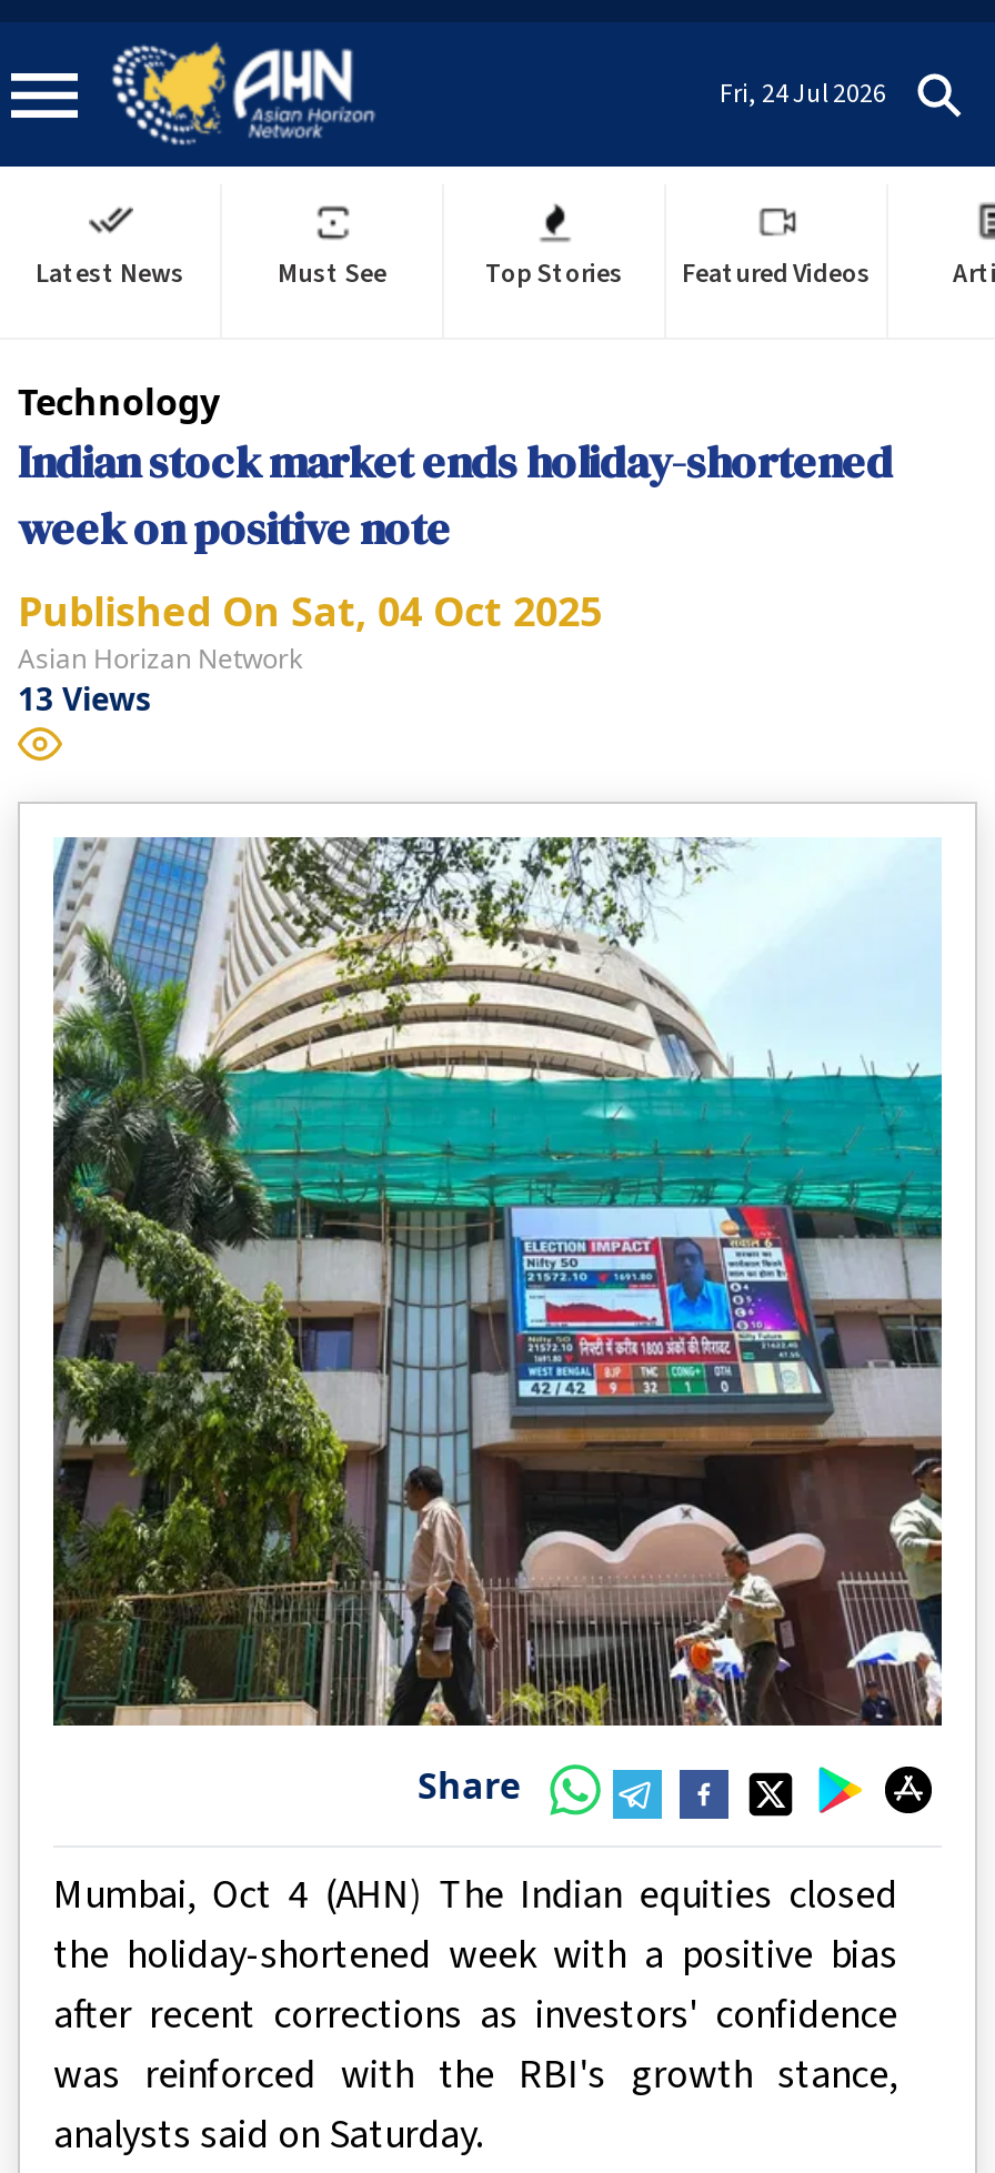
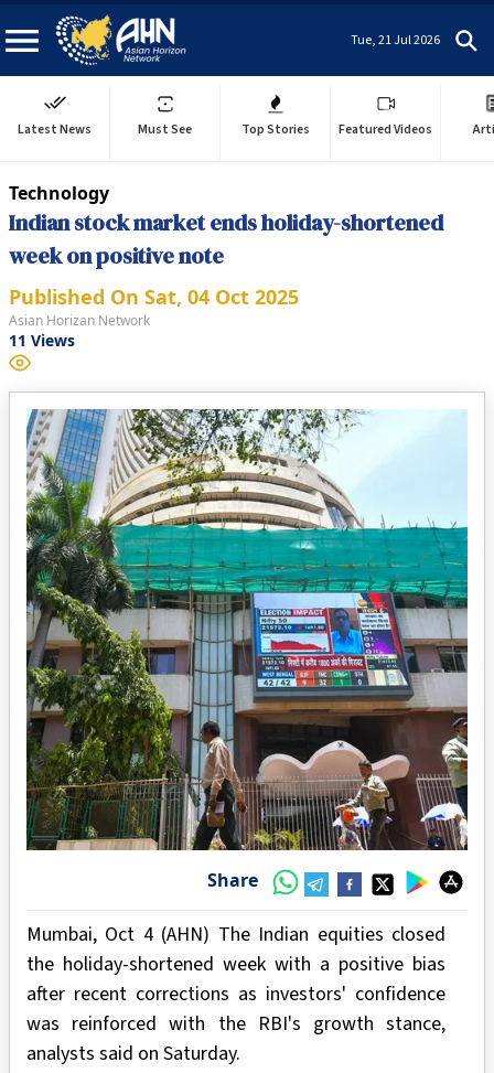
[720,74,886,112] Fri, 24 Jul 2026 -> [351,30,440,49] Tue, 21 Jul 2026
[18,677,151,720] 13 Views -> [9,330,75,351] 11 Views

